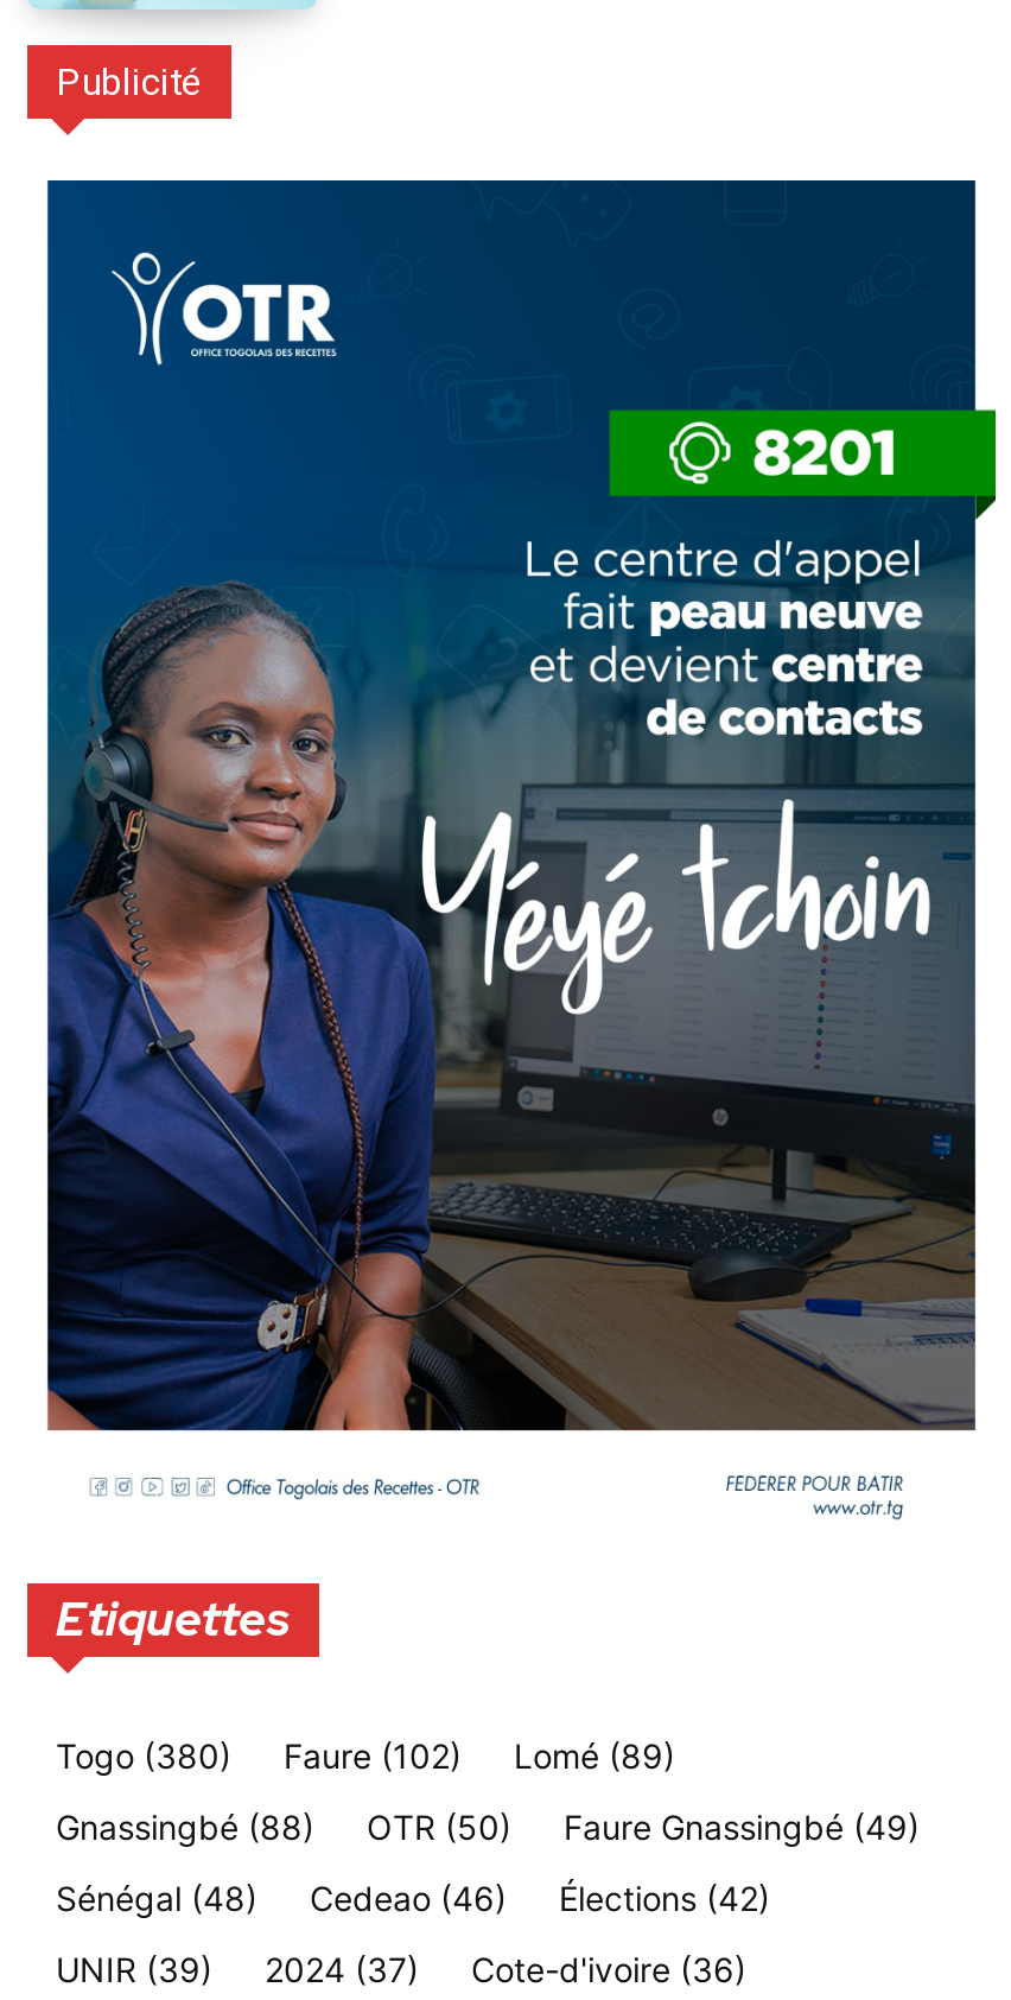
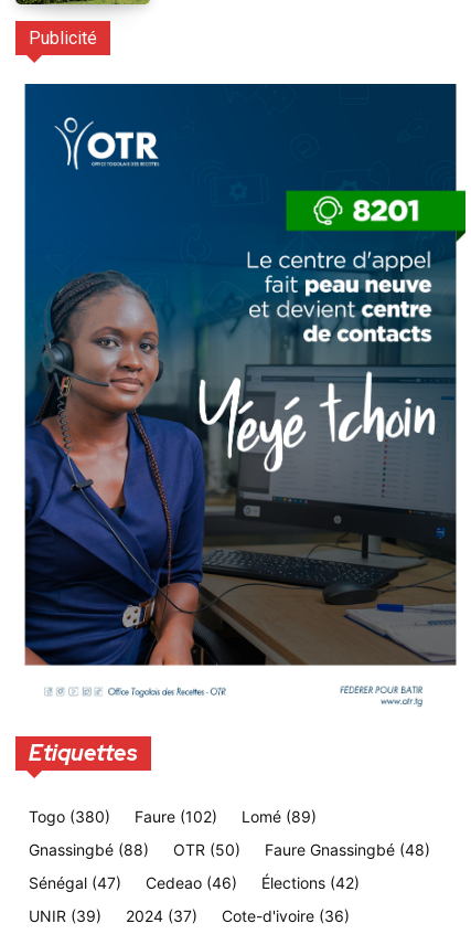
[564,1807,920,1847] Faure Gnassingbé (49) -> [265,840,430,859] Faure Gnassingbé (48)
[56,1878,770,1919] Sénégal (48) Cedeao (46) Élections (42) -> [29,873,360,892] Sénégal (47) Cedeao (46) Élections (42)

